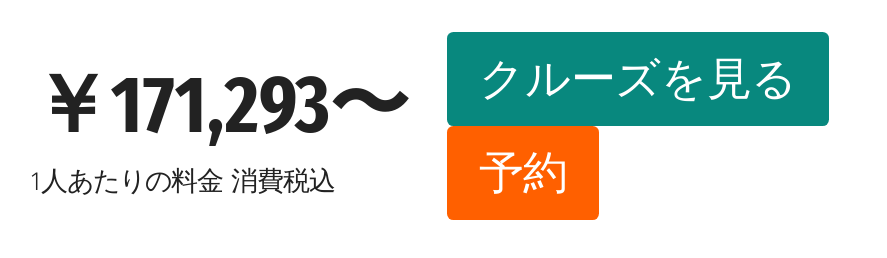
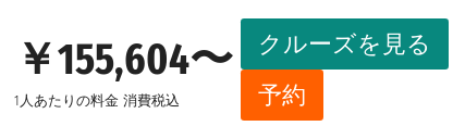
[31,52,797,155] ￥171,293〜 クルーズを見る -> [14,30,431,86] ￥155,604〜 クルーズを見る

